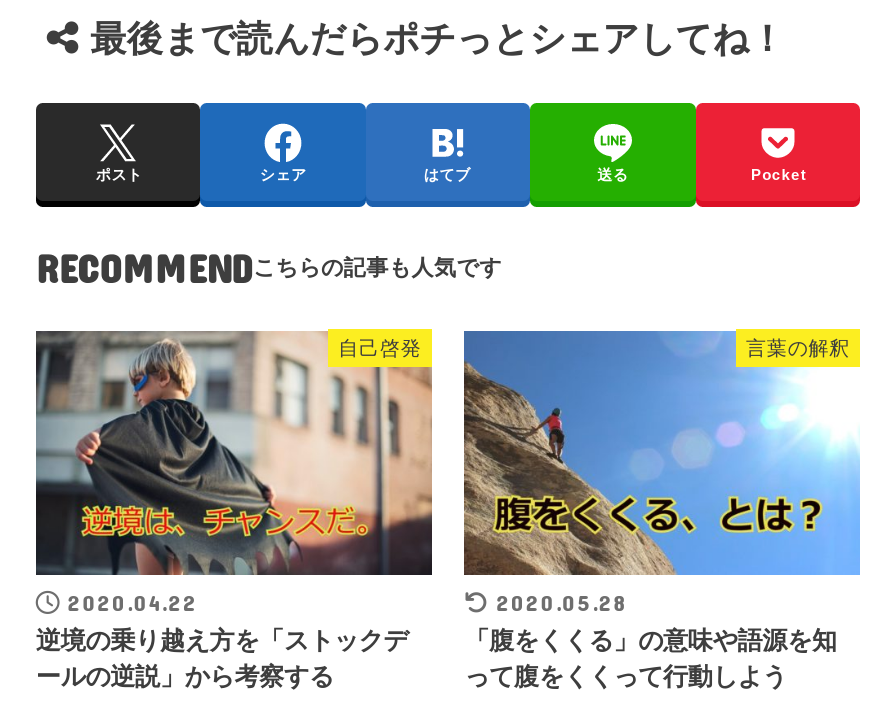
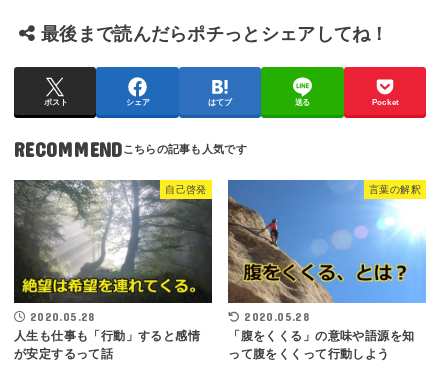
[34,328,434,691] [image] | 2020.04.22 | 逆境の乗り越え方を「ストックデ | ールの逆説」から考察する -> [13,179,213,360] [image] | 2020.05.28 | 人生も仕事も「行動」すると感情 | が安定するって話

